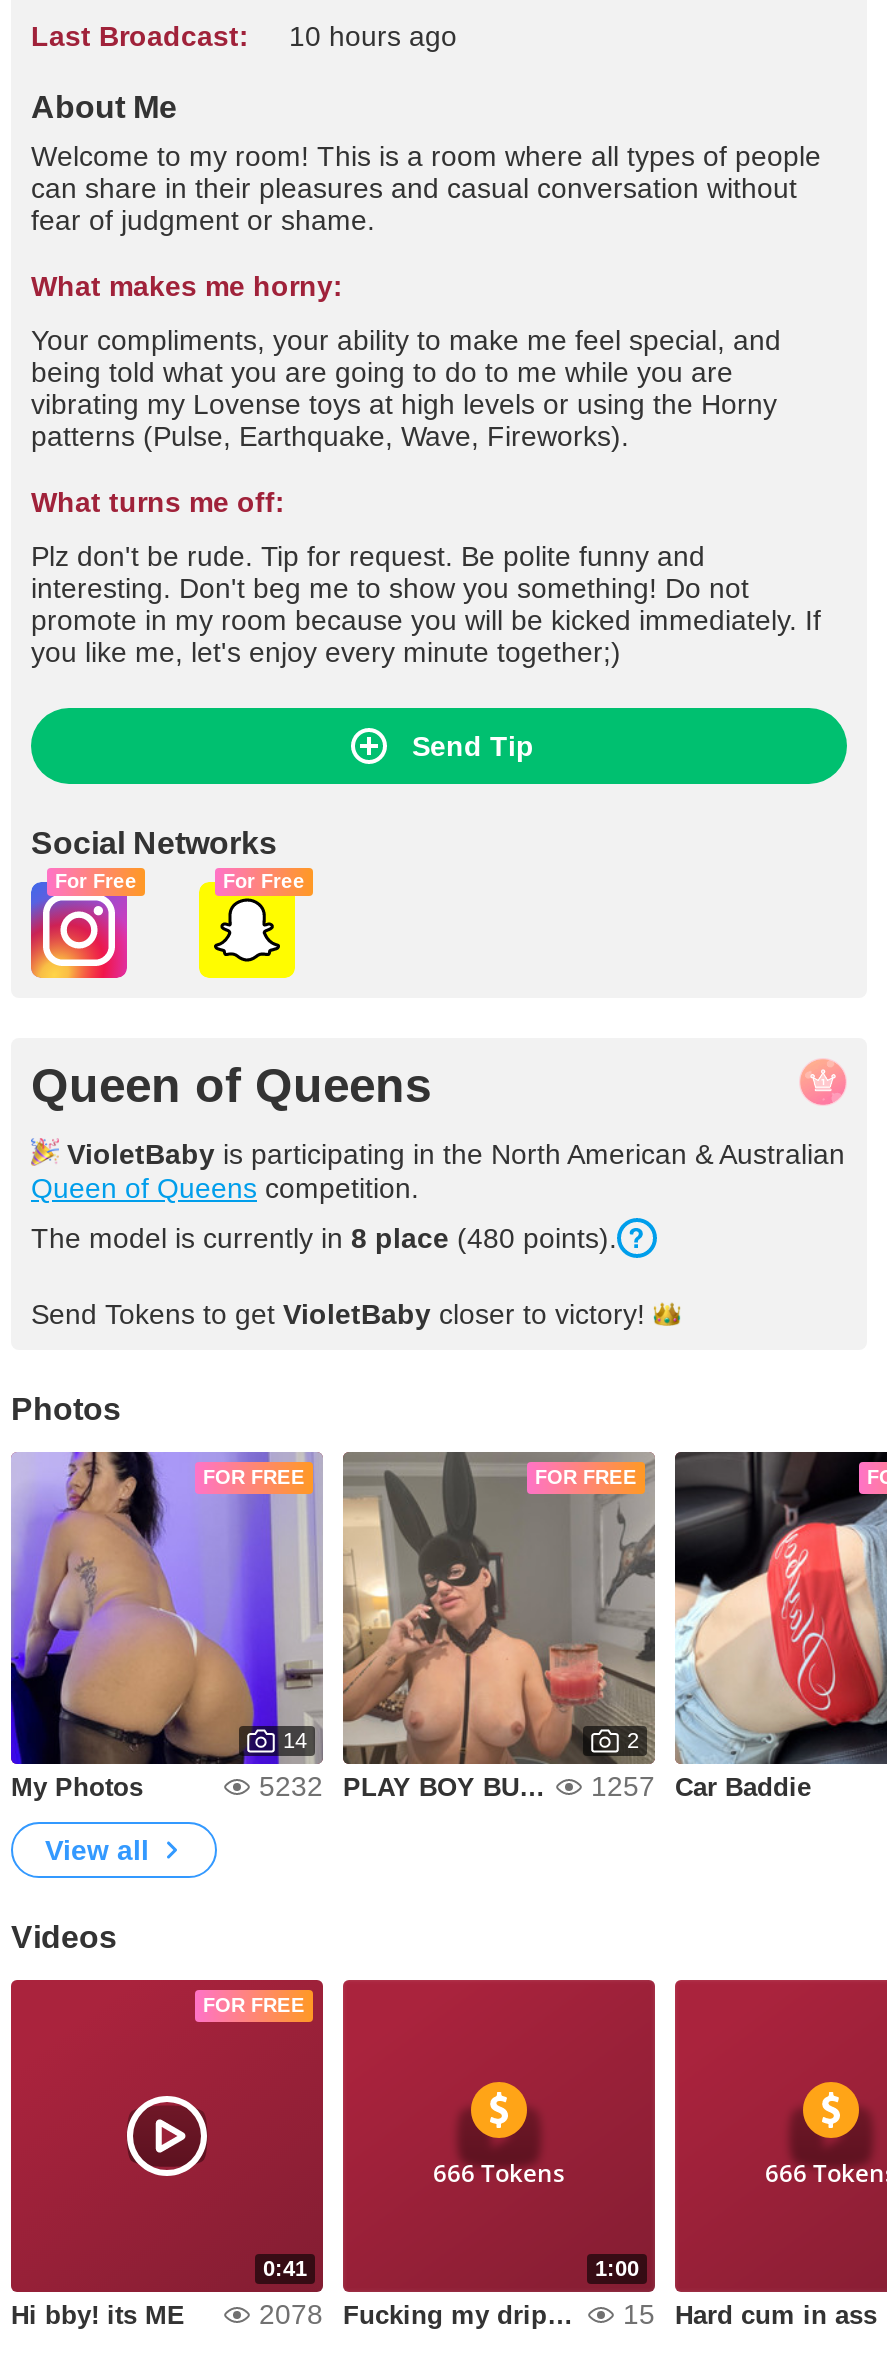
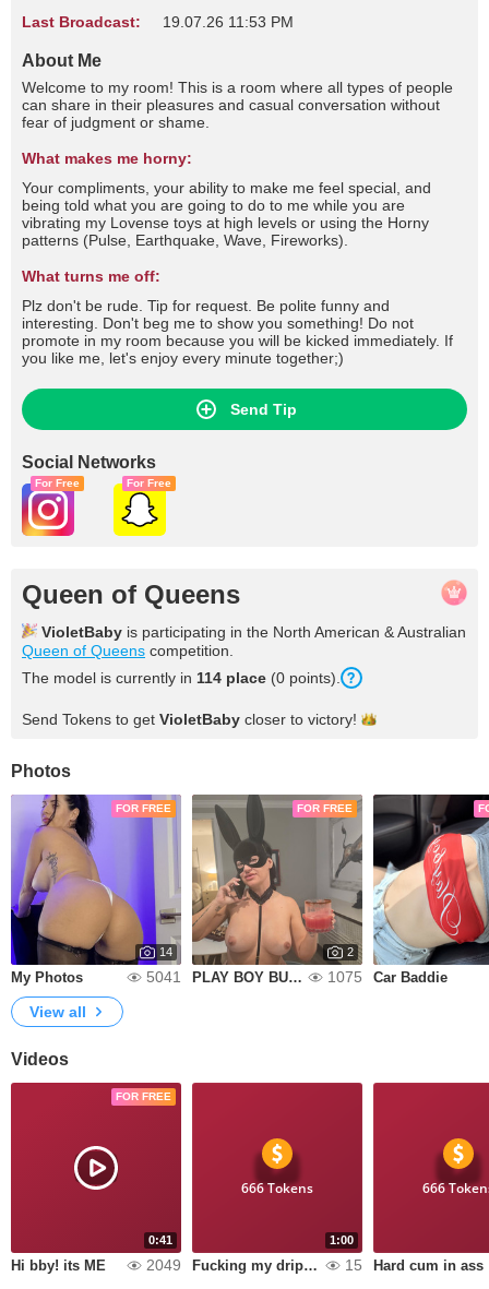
[31,20,457,52] Last Broadcast: 10 hours ago -> [22,13,294,31] Last Broadcast: 19.07.26 11:53 PM
[31,1222,617,1254] The model is currently in 8 place (480 points). -> [22,669,341,687] The model is currently in 114 place (0 points).
[259,1770,323,1802] 5232 -> [146,968,181,986] 5041
[591,1770,655,1802] 1257 -> [327,968,362,986] 1075
[259,2298,323,2330] 2078 -> [146,1256,181,1274] 2049

